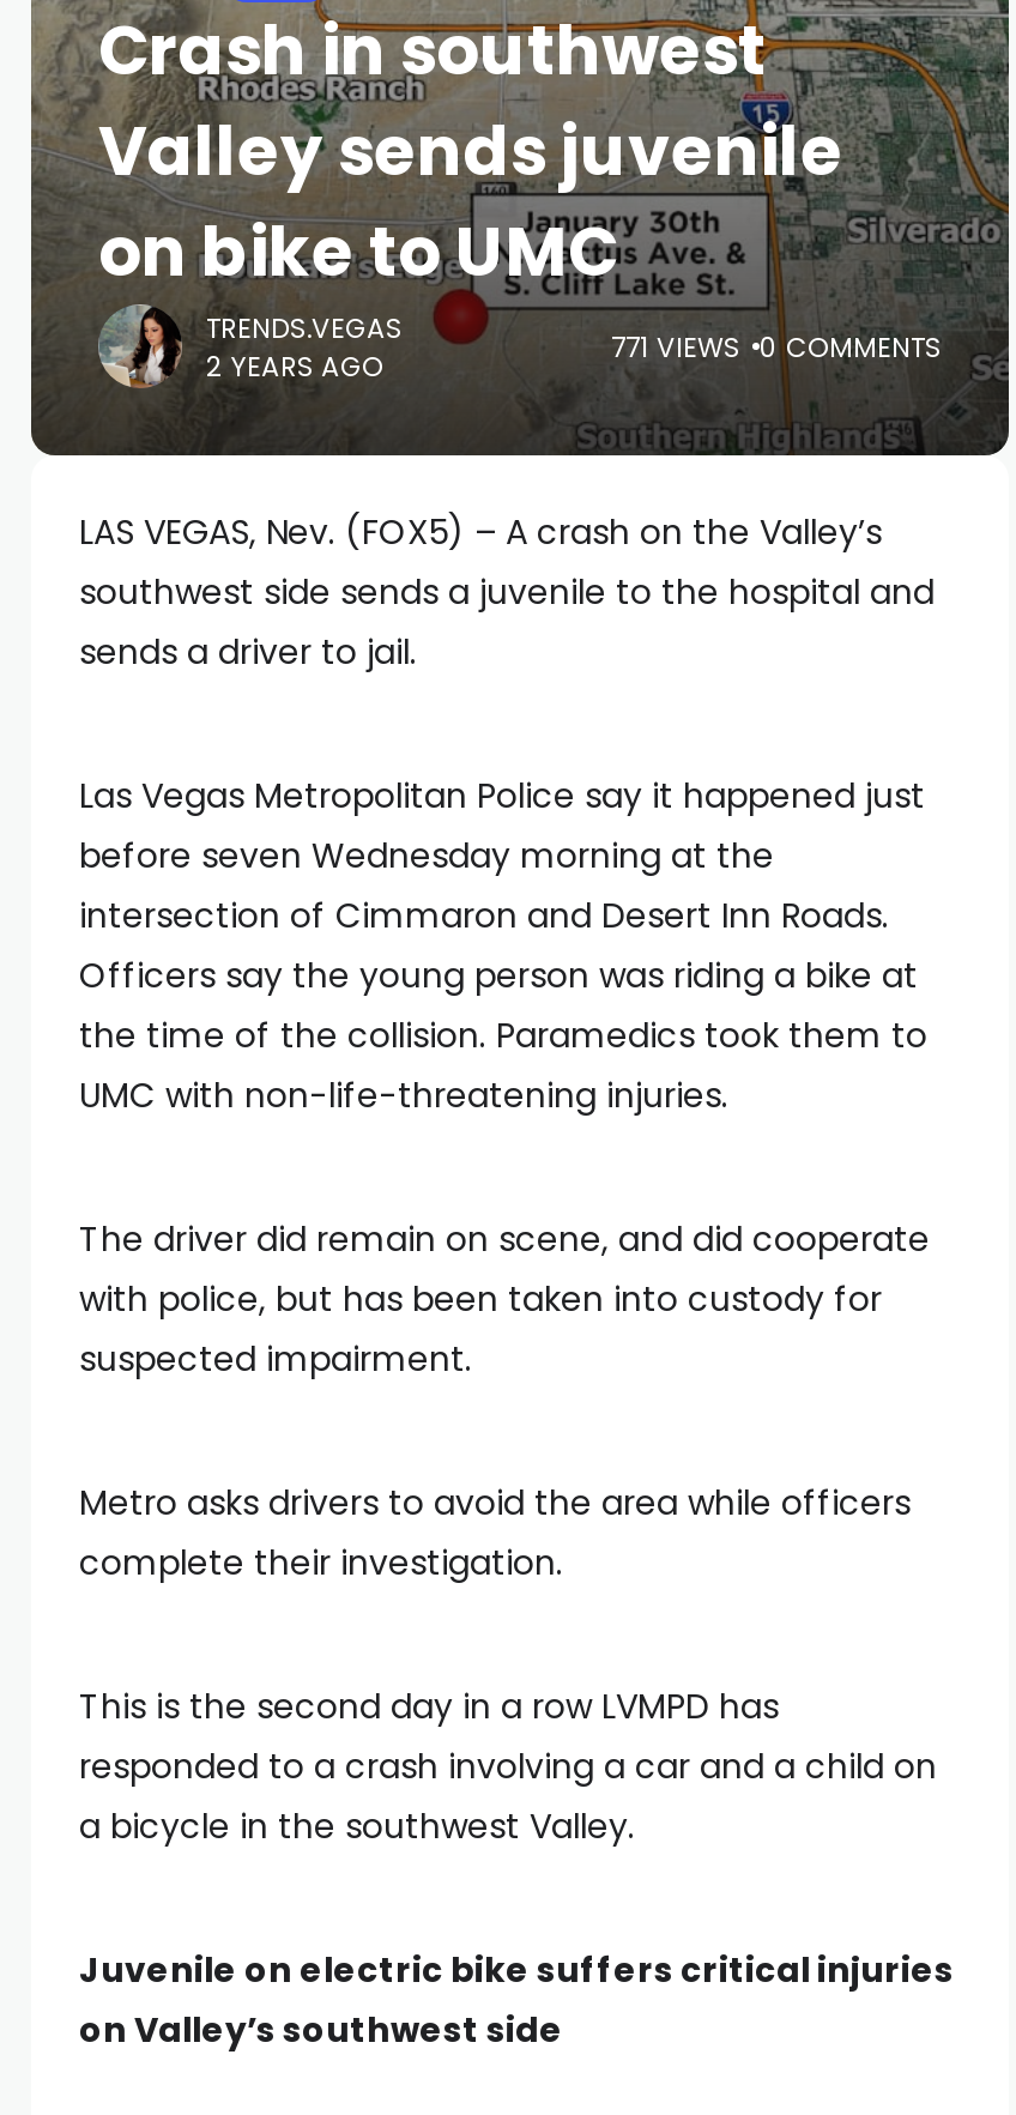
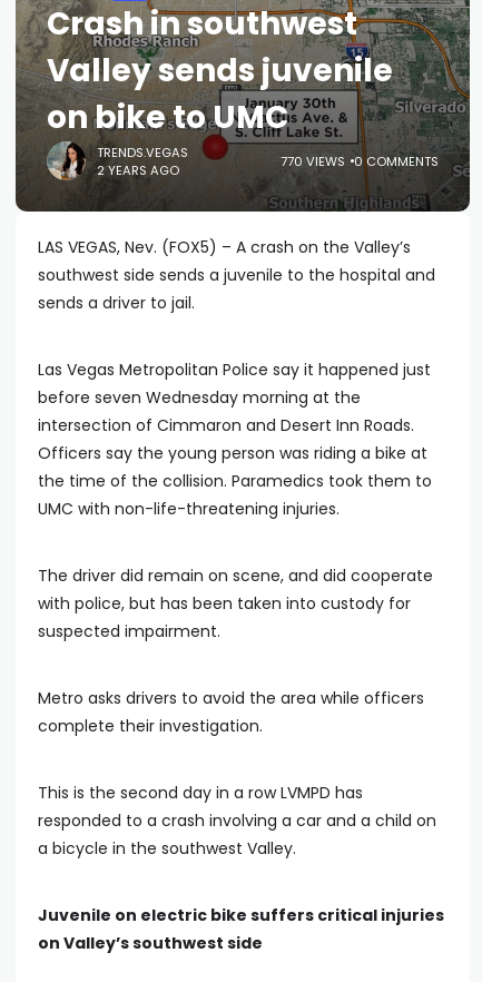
[611,327,942,365] 771 VIEWS 0 COMMENTS -> [281,152,439,170] 770 VIEWS 0 COMMENTS

